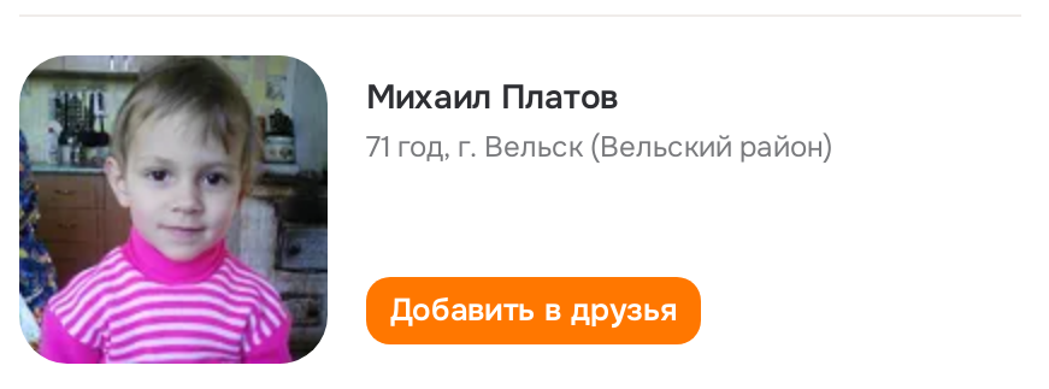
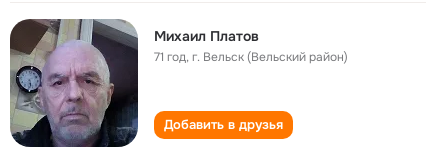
[17,55,328,366] [image] -> [10,19,137,148] [image]

